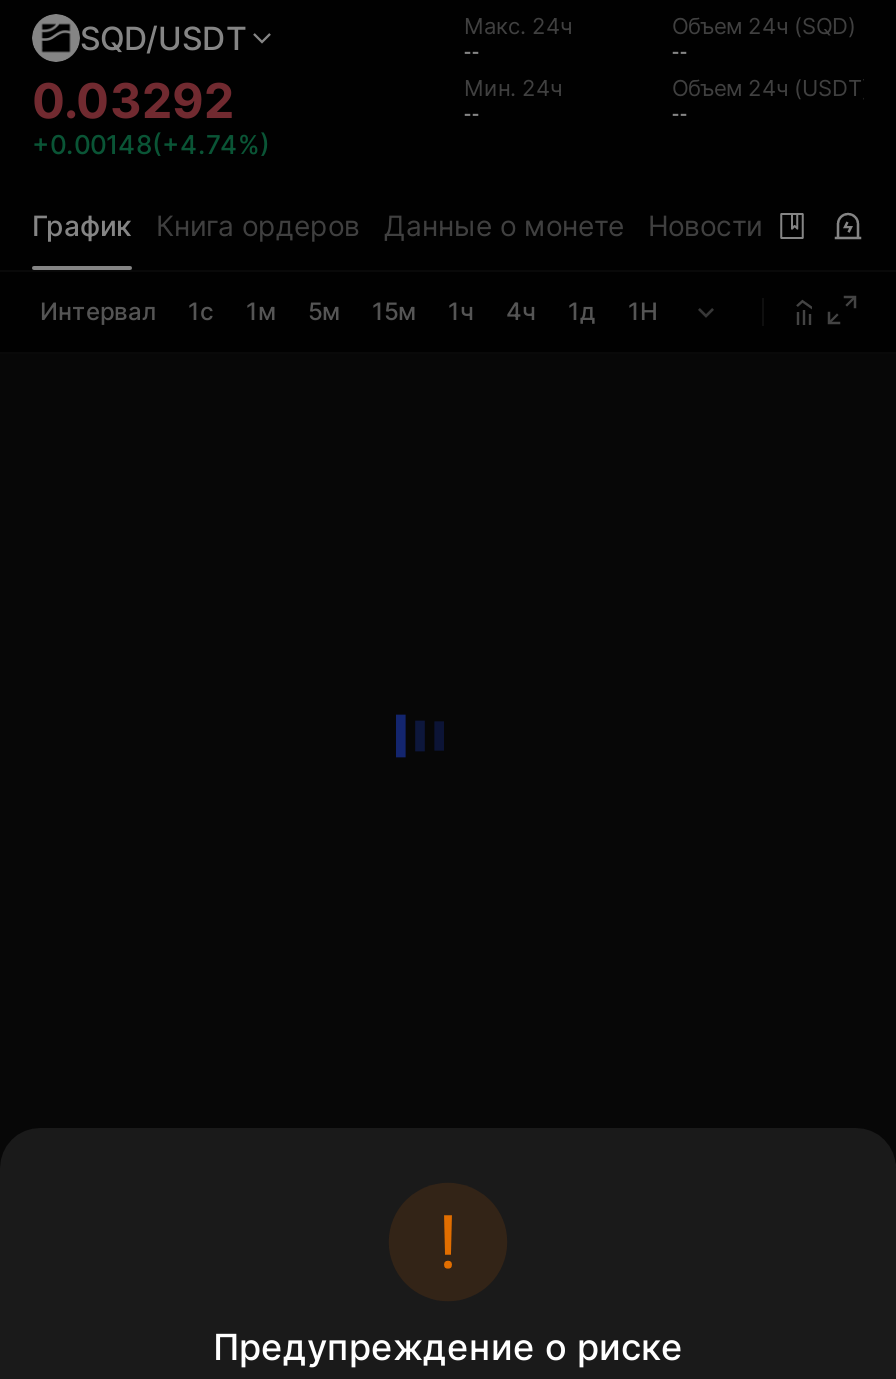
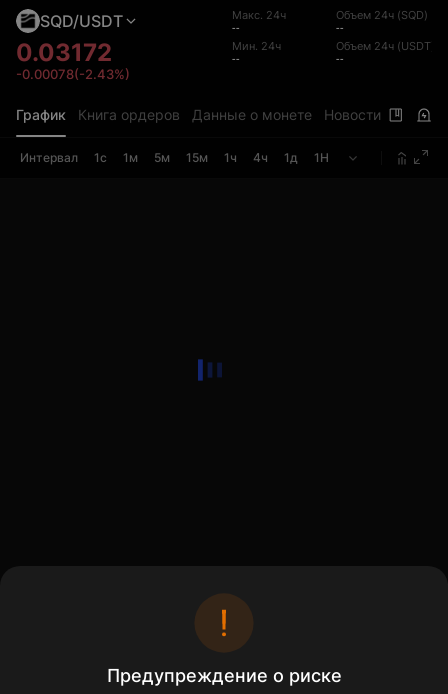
[32,72,234,130] 0.03292 -> [16,38,112,67] 0.03172
[32,128,270,160] +0.00148(+4.74%) -> [16,66,130,82] -0.00078(-2.43%)

